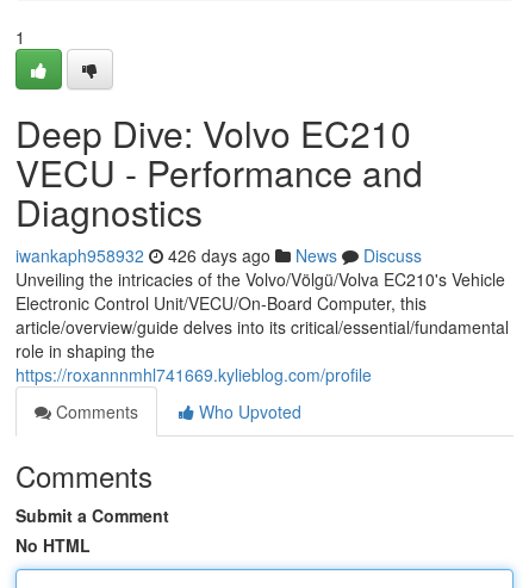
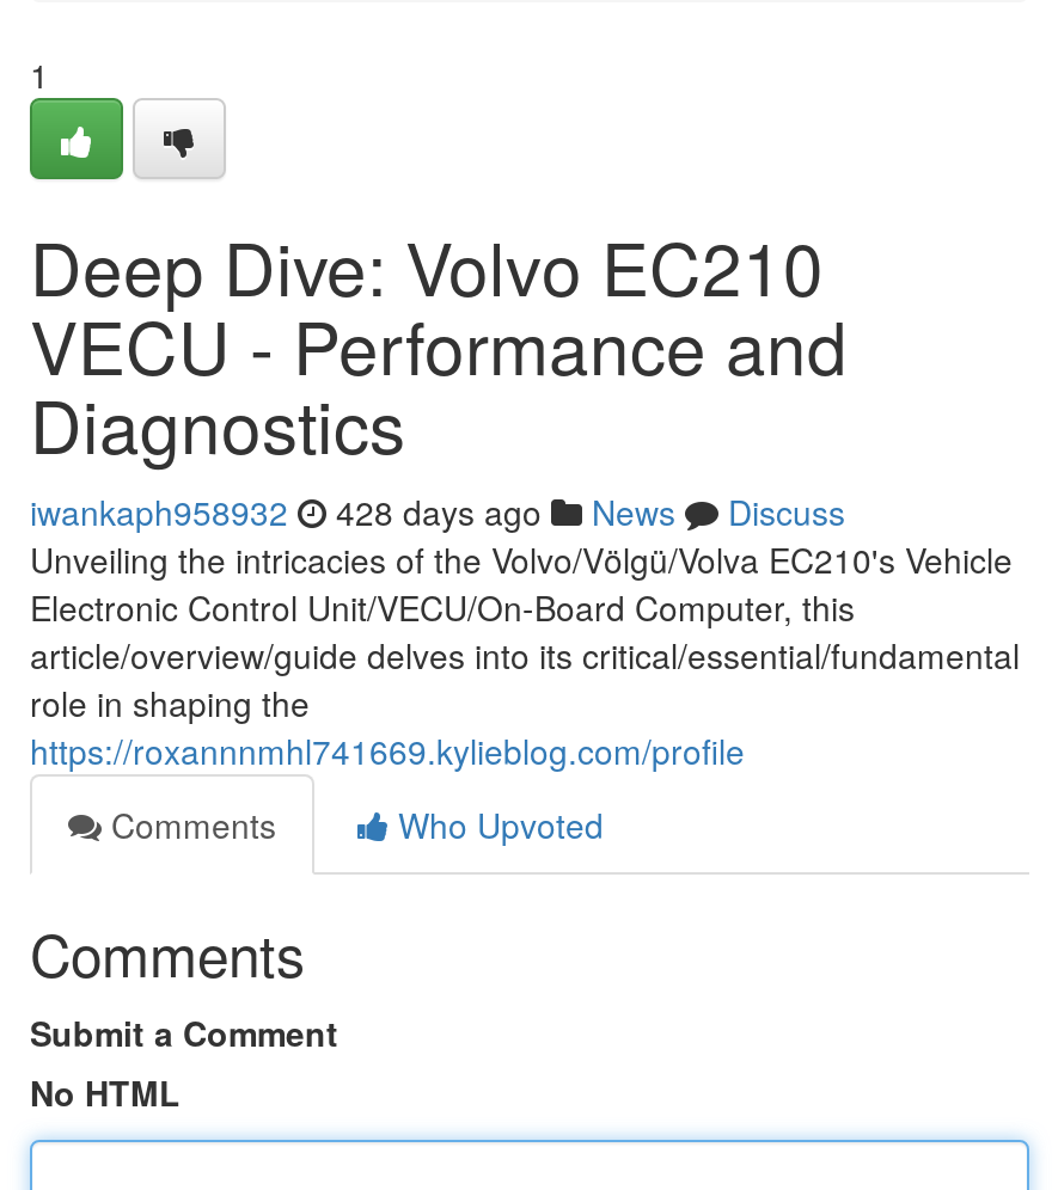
[15,243,422,267] iwankaph958932 426 days ago News Discuss -> [30,487,845,535] iwankaph958932 428 days ago News Discuss

